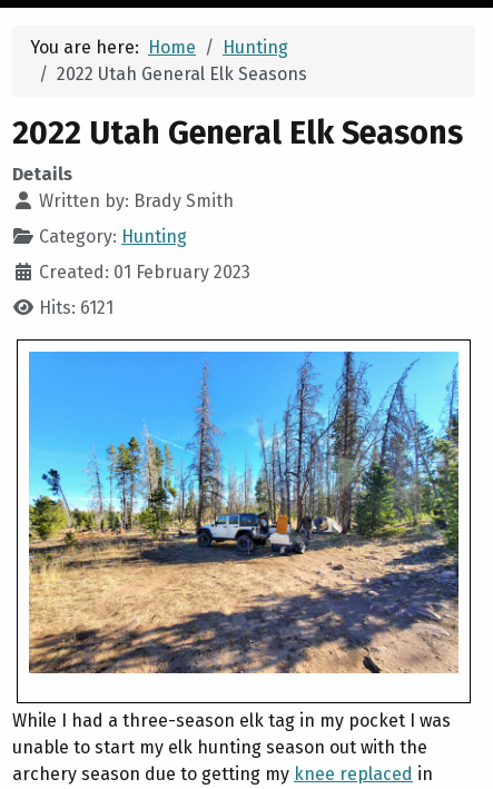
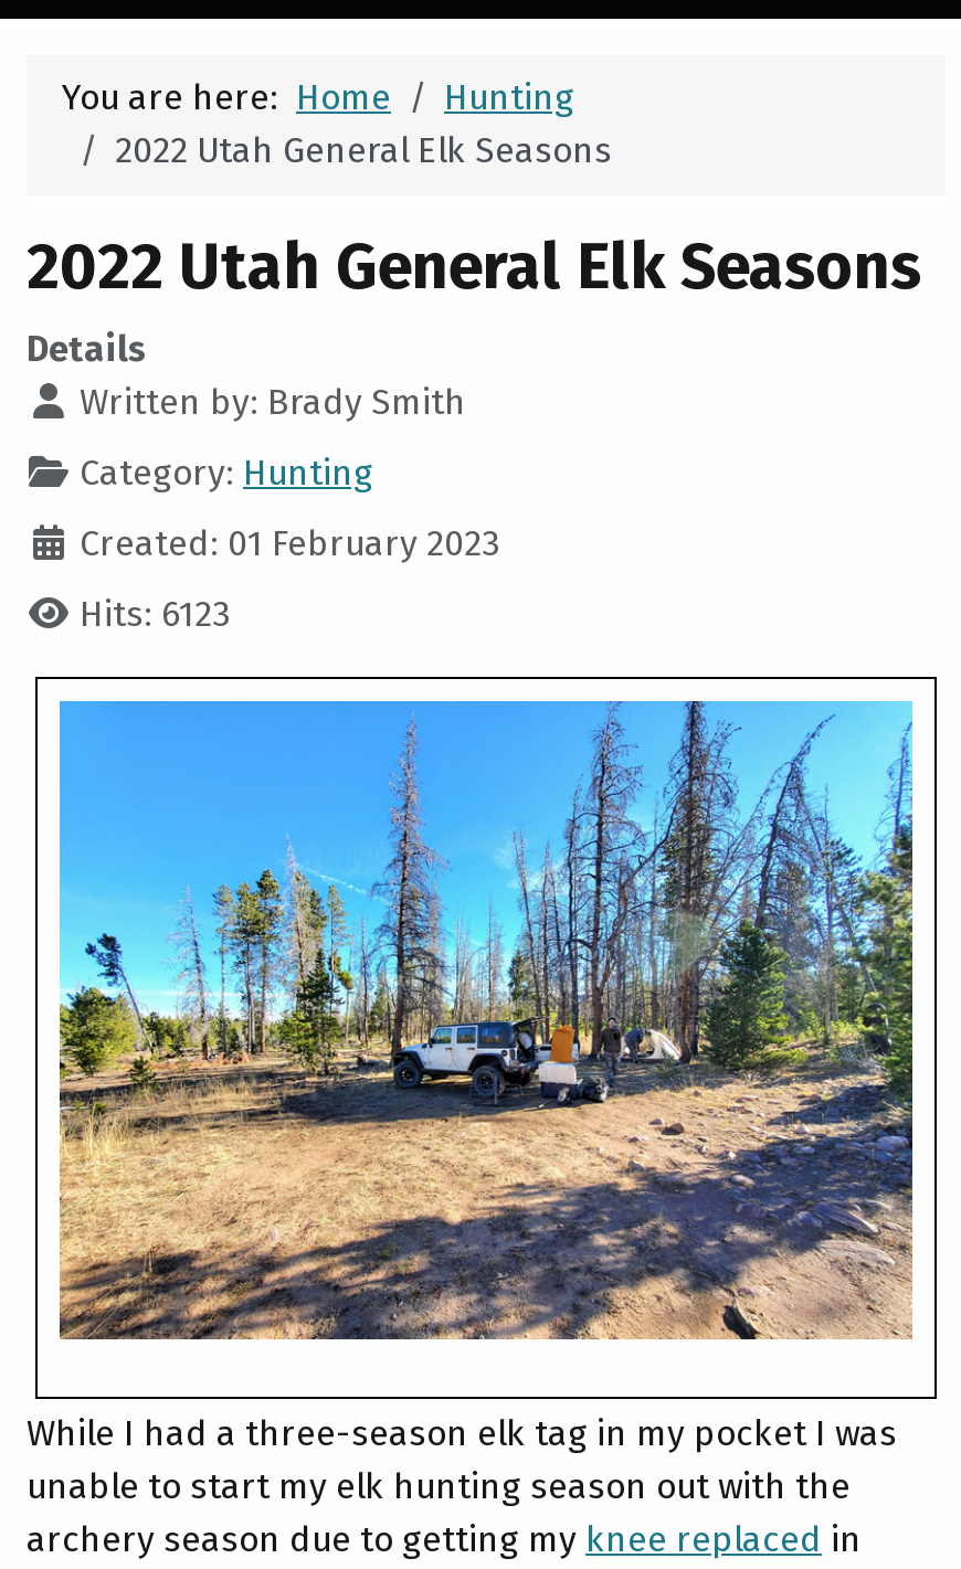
[39,297,114,318] Hits: 6121 -> [80,592,230,634] Hits: 6123

